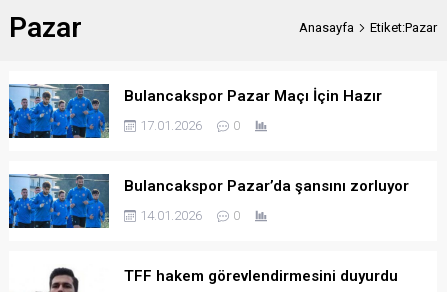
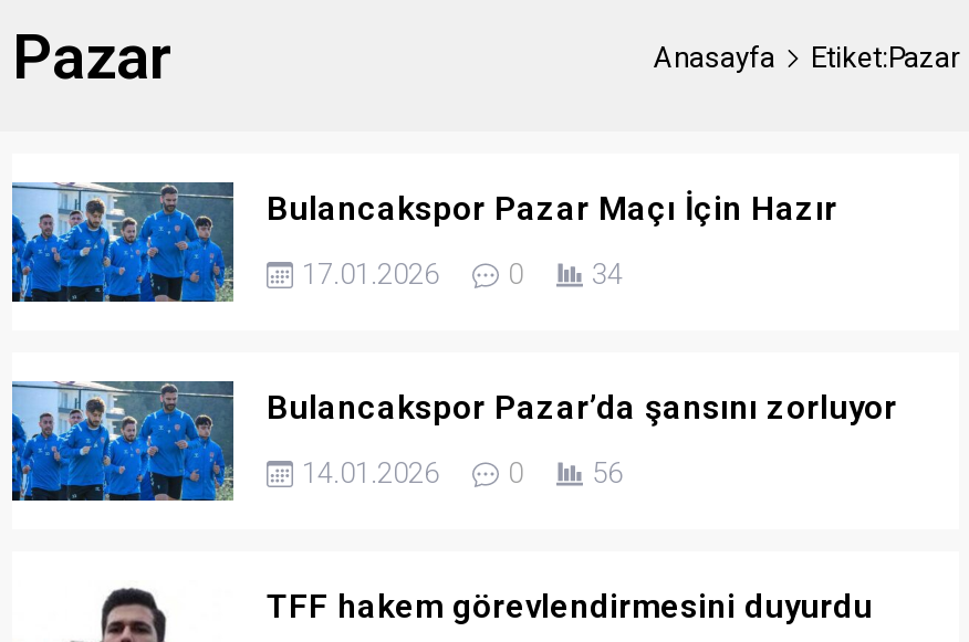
none -> [592,257,623,291] 34
none -> [592,456,623,490] 56

